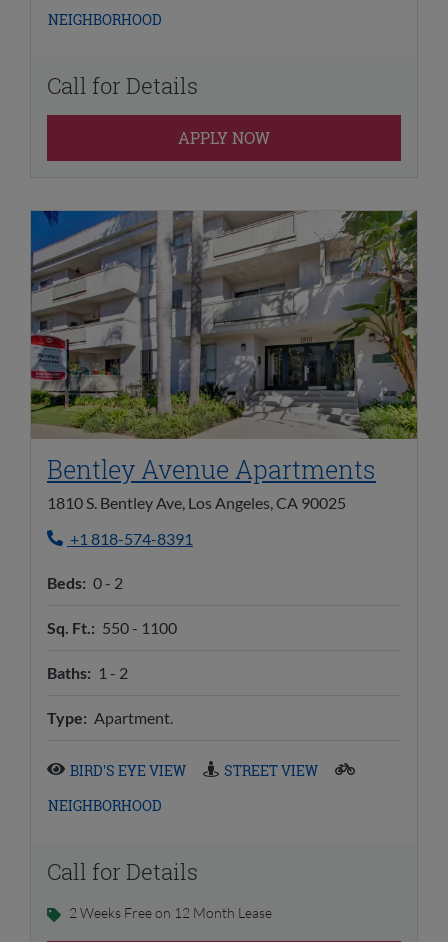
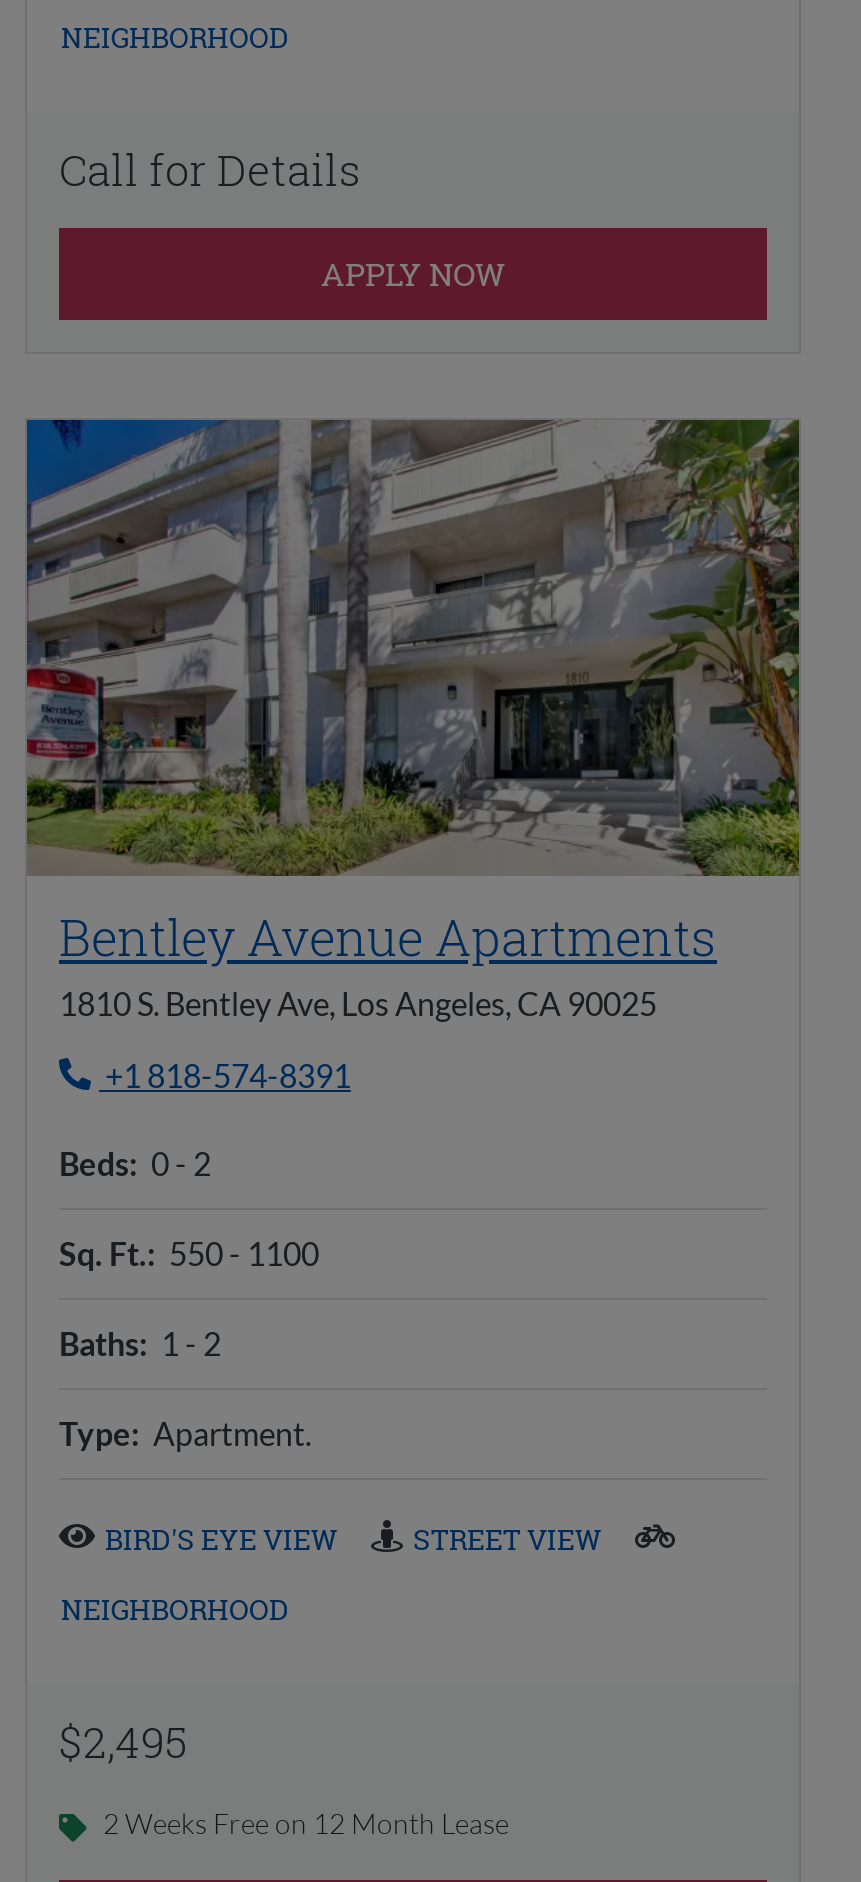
[47,857,198,886] Call for Details -> [59,1712,189,1770] $2,495

